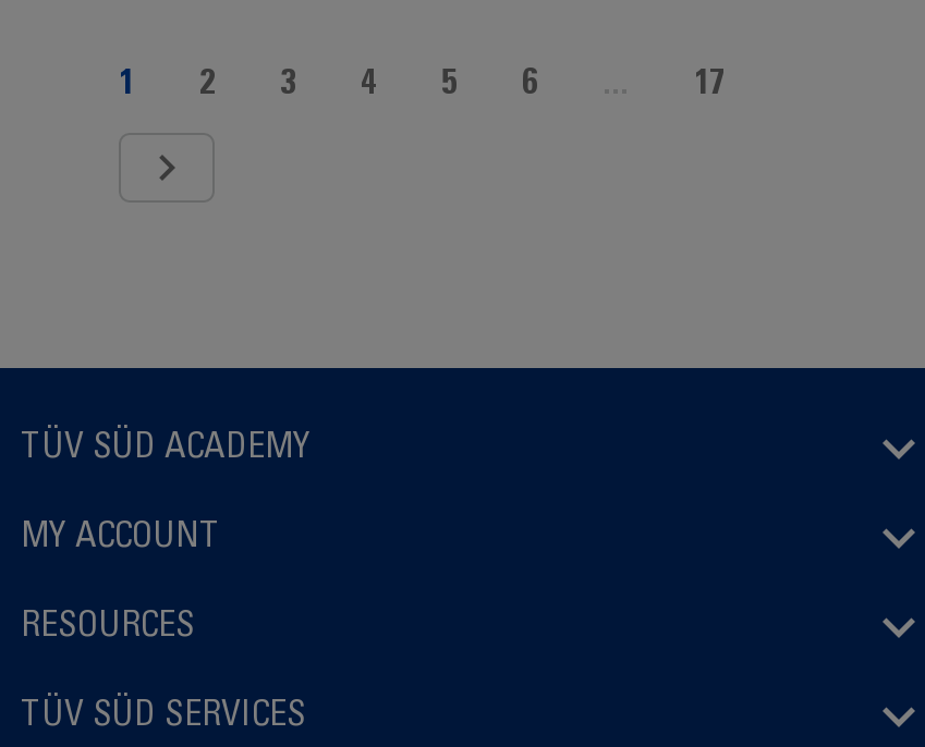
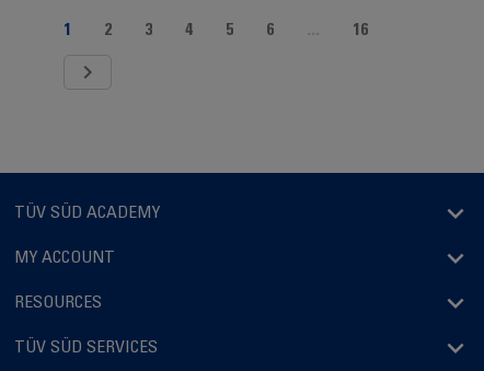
[694,59,725,105] 17 -> [353,18,368,40] 16

